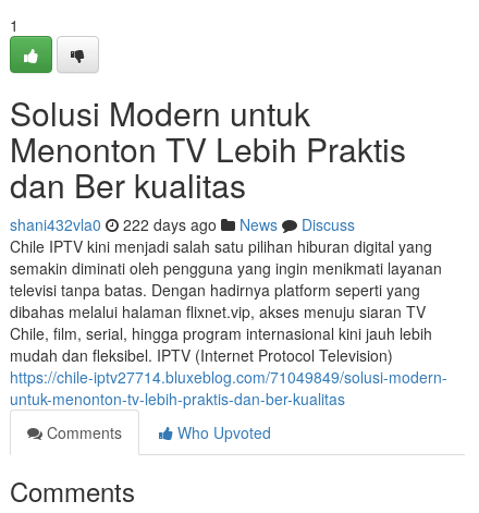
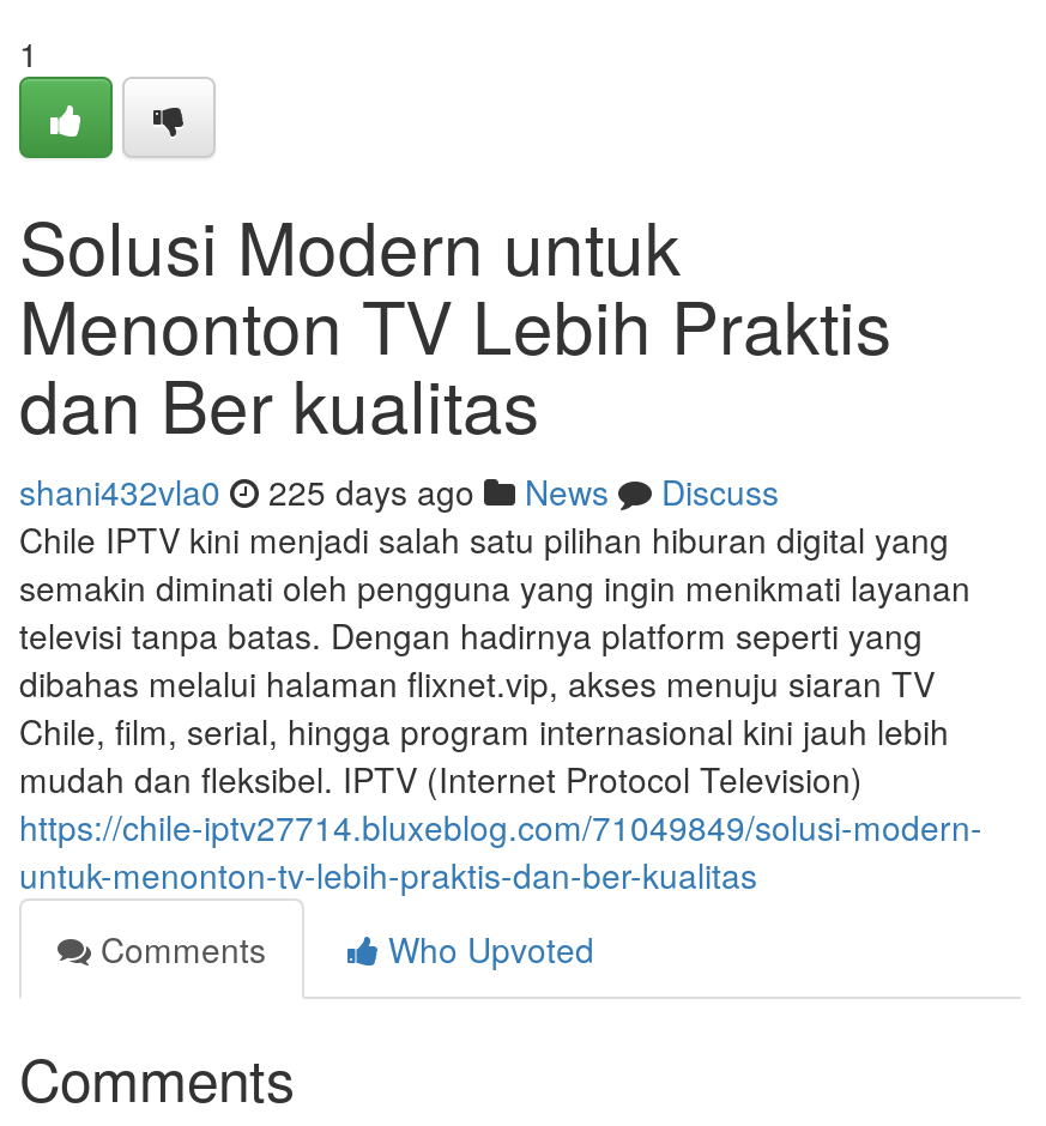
[10,213,355,235] shani432vla0 222 days ago News Discuss -> [19,467,779,515] shani432vla0 225 days ago News Discuss

